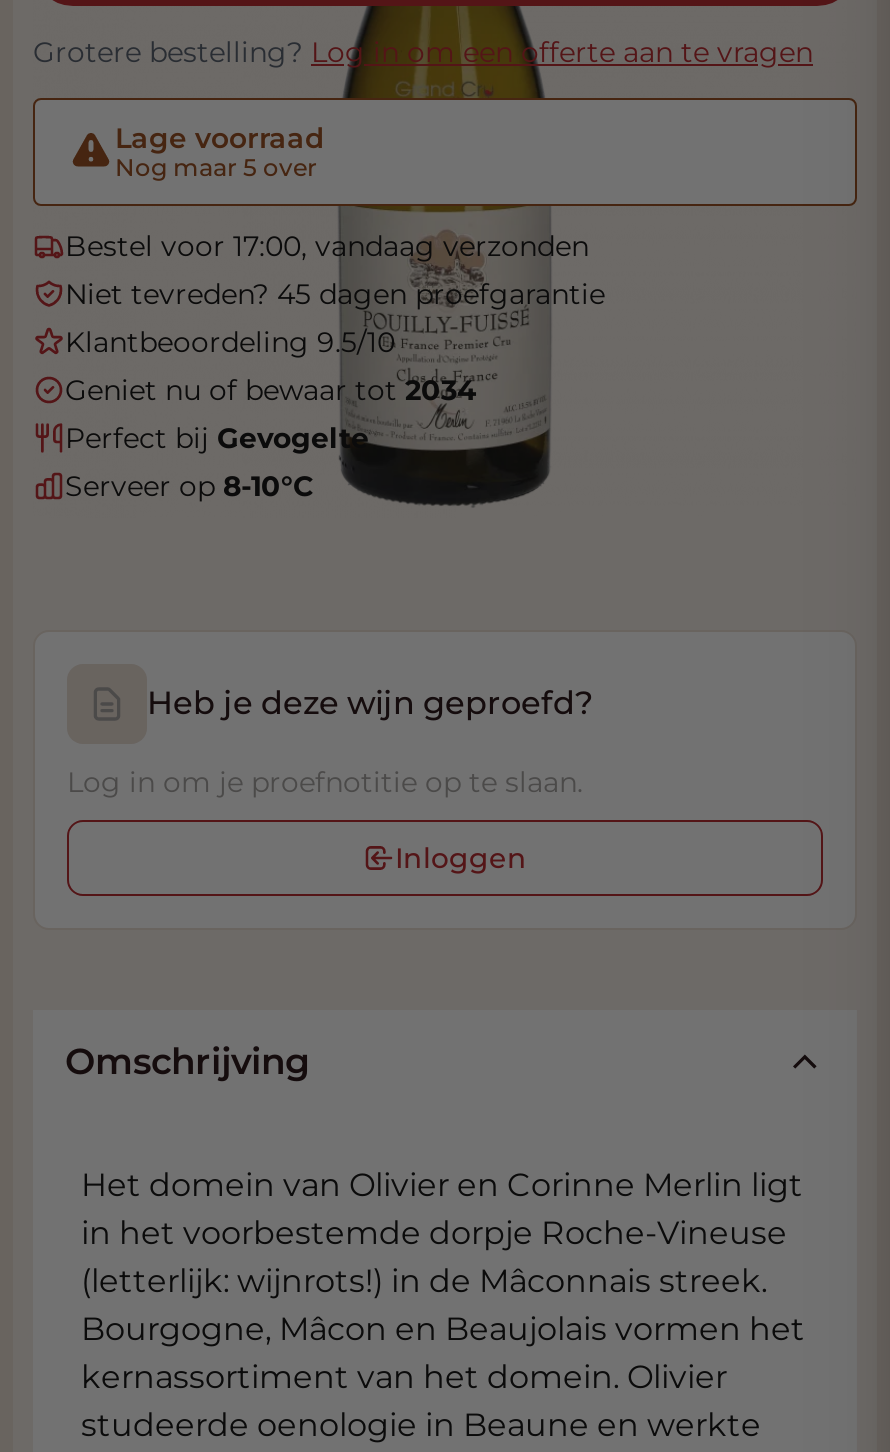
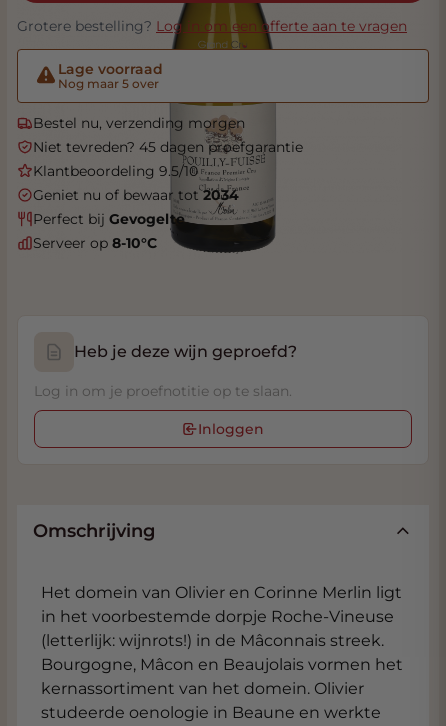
[65,228,589,264] Bestel voor 17:00, vandaag verzonden -> [33,114,245,132] Bestel nu, verzending morgen

